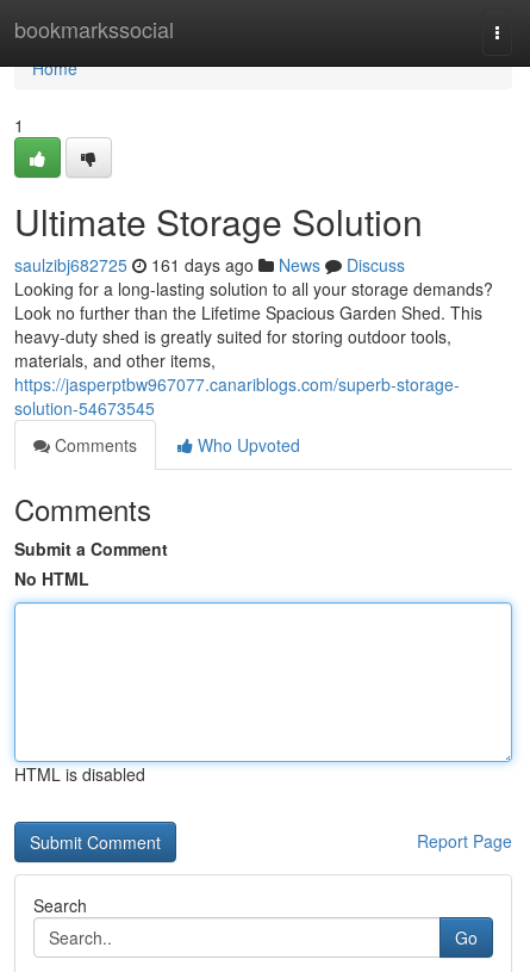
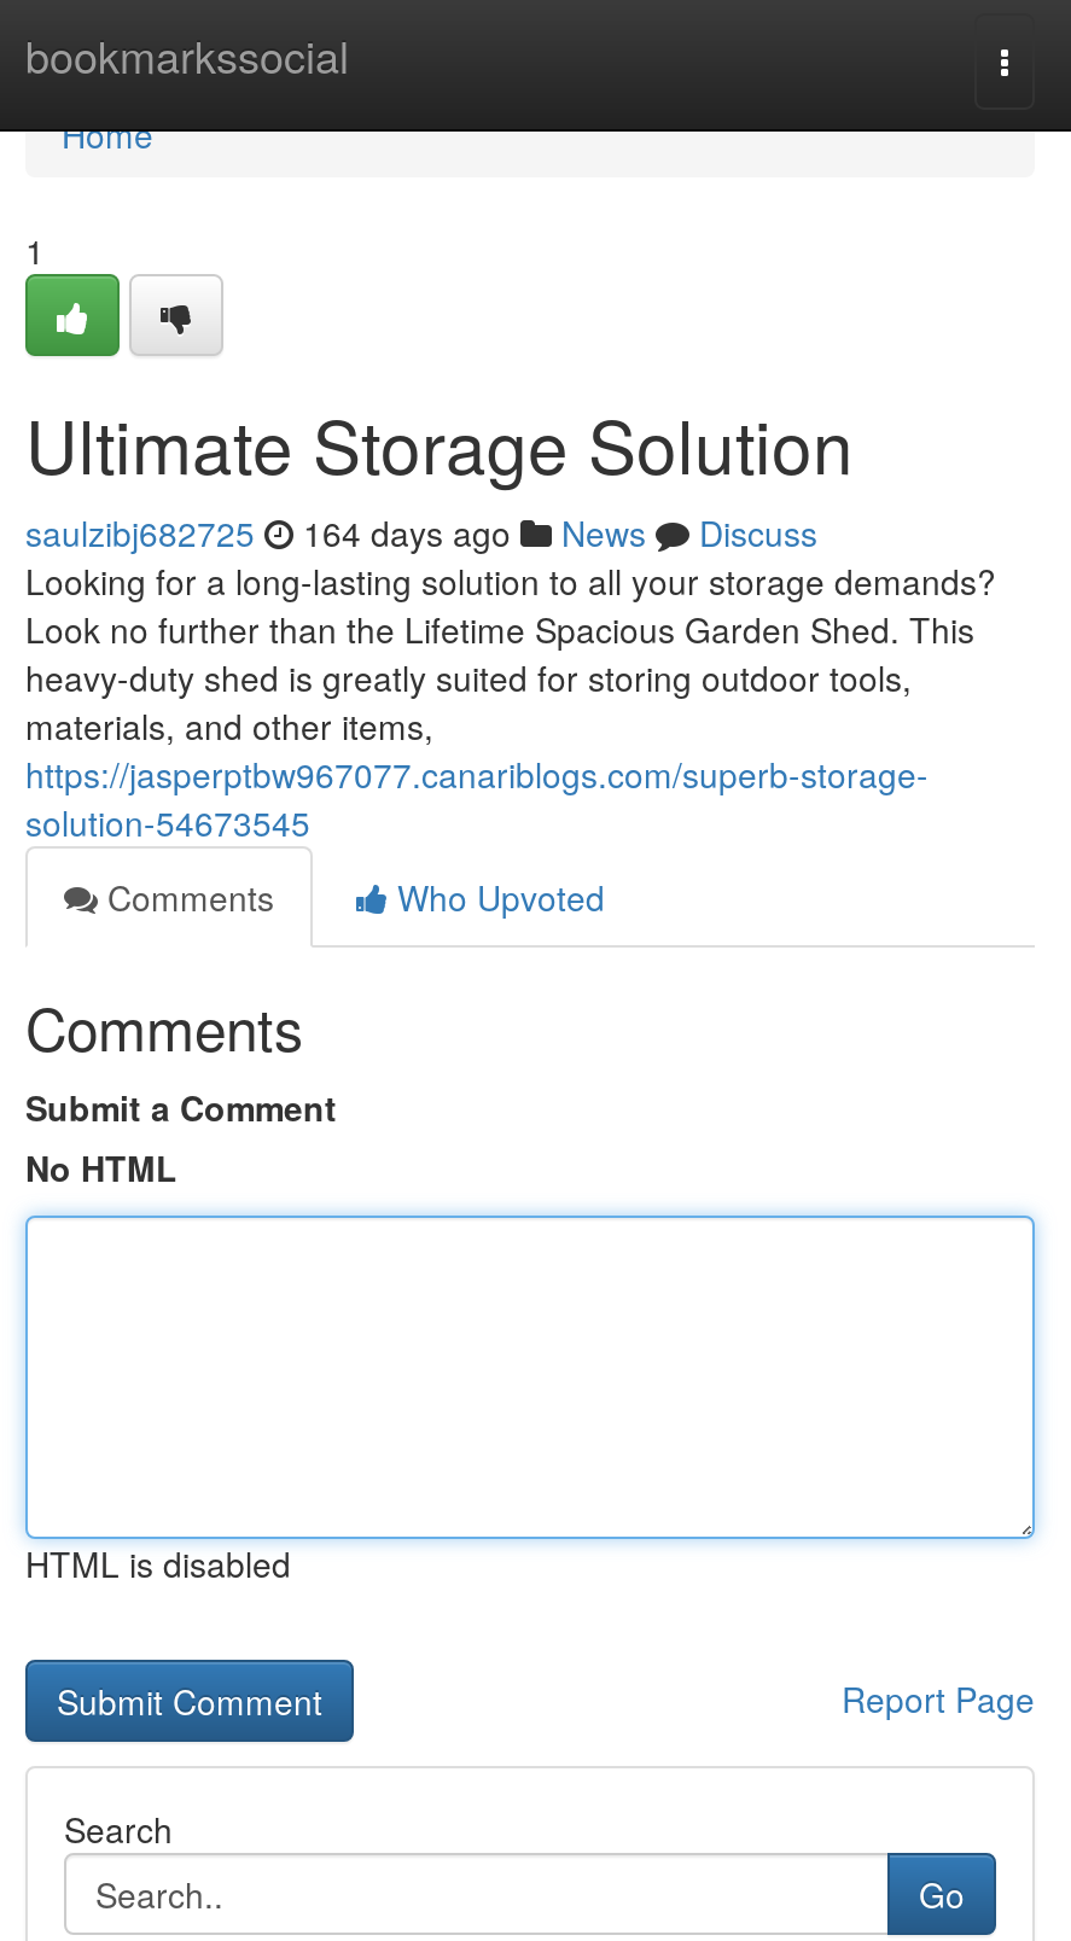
[14,253,405,277] saulzibj682725 161 days ago News Discuss -> [25,508,817,556] saulzibj682725 164 days ago News Discuss

